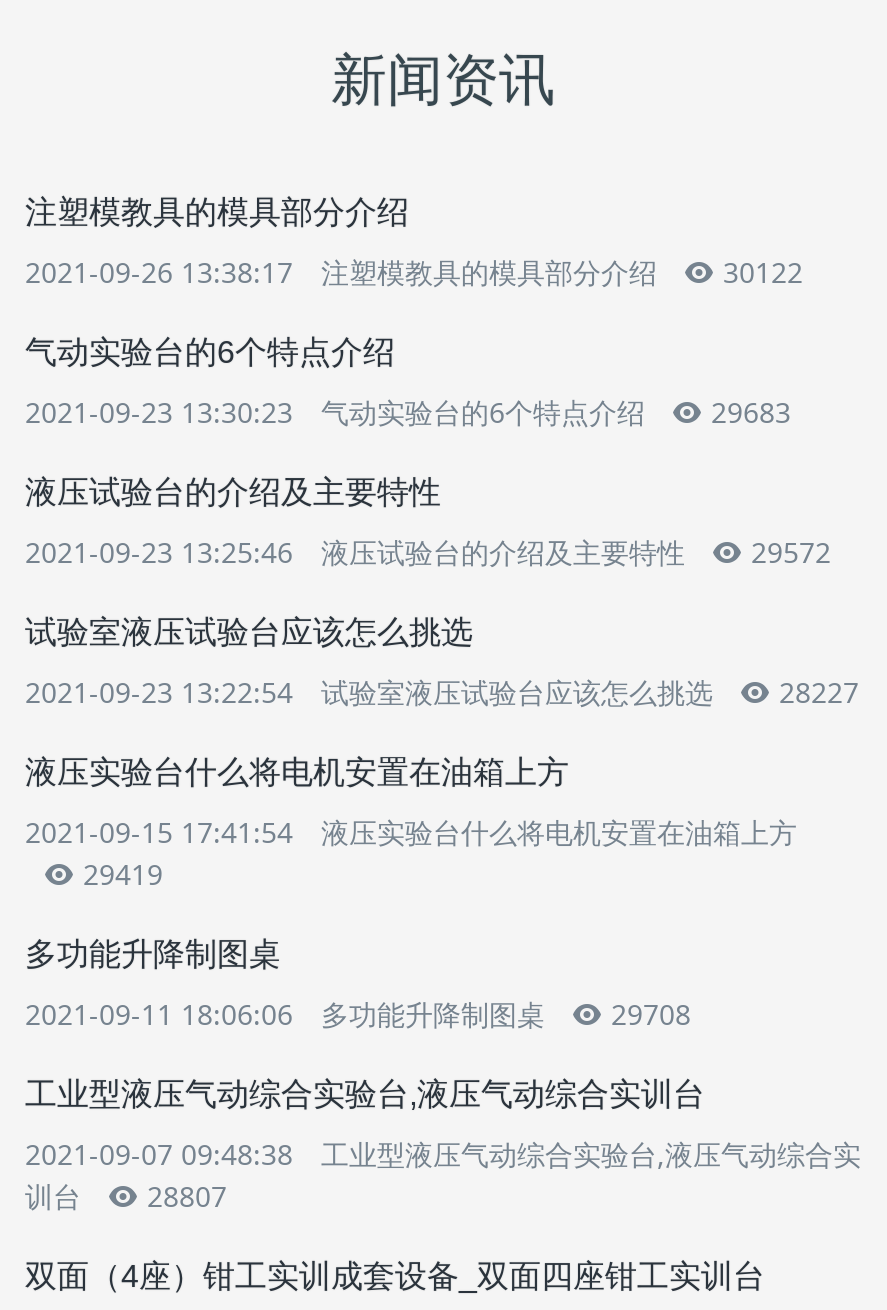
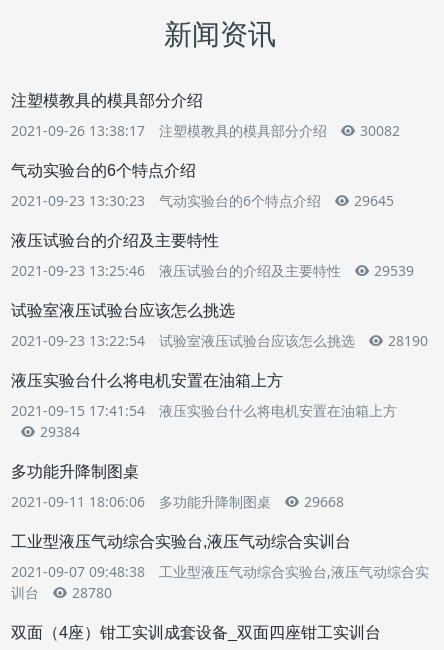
[25,253,803,291] 2021-09-26 13:38:17 注塑模教具的模具部分介绍 30122 -> [11,121,400,140] 2021-09-26 13:38:17 注塑模教具的模具部分介绍 30082
[25,393,791,431] 2021-09-23 13:30:23 气动实验台的6个特点介绍 29683 -> [11,191,394,210] 2021-09-23 13:30:23 气动实验台的6个特点介绍 29645
[25,533,831,571] 2021-09-23 13:25:46 液压试验台的介绍及主要特性 29572 -> [11,261,414,280] 2021-09-23 13:25:46 液压试验台的介绍及主要特性 29539
[25,673,859,711] 2021-09-23 13:22:54 试验室液压试验台应该怎么挑选 28227 -> [11,331,428,350] 2021-09-23 13:22:54 试验室液压试验台应该怎么挑选 28190
[83,855,163,893] 29419 -> [40,422,80,441] 29384
[25,995,691,1033] 2021-09-11 18:06:06 多功能升降制图桌 29708 -> [11,492,344,511] 2021-09-11 18:06:06 多功能升降制图桌 29668
[25,1177,227,1215] 训台 28807 -> [11,583,112,602] 训台 28780

